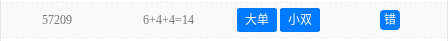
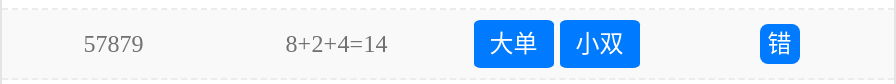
[42,13,72,27] 57209 -> [84,30,144,58] 57879
[143,13,194,27] 6+4+4=14 -> [286,30,388,58] 8+2+4=14

